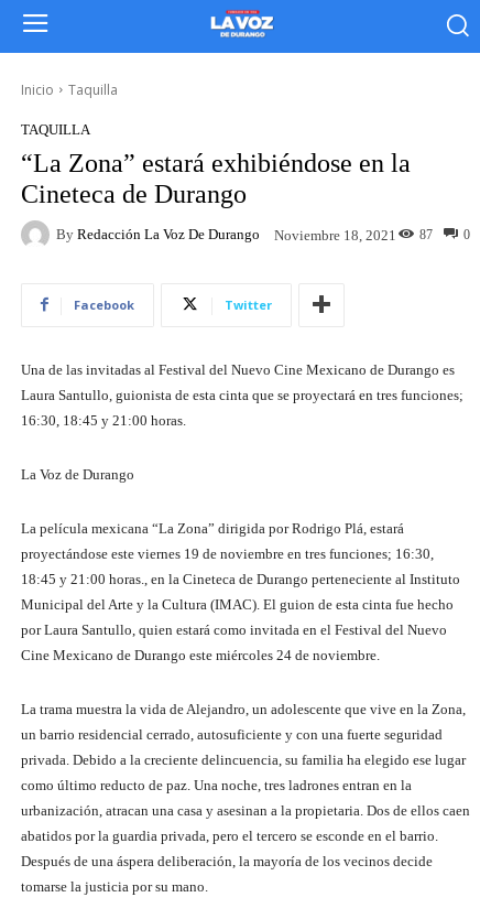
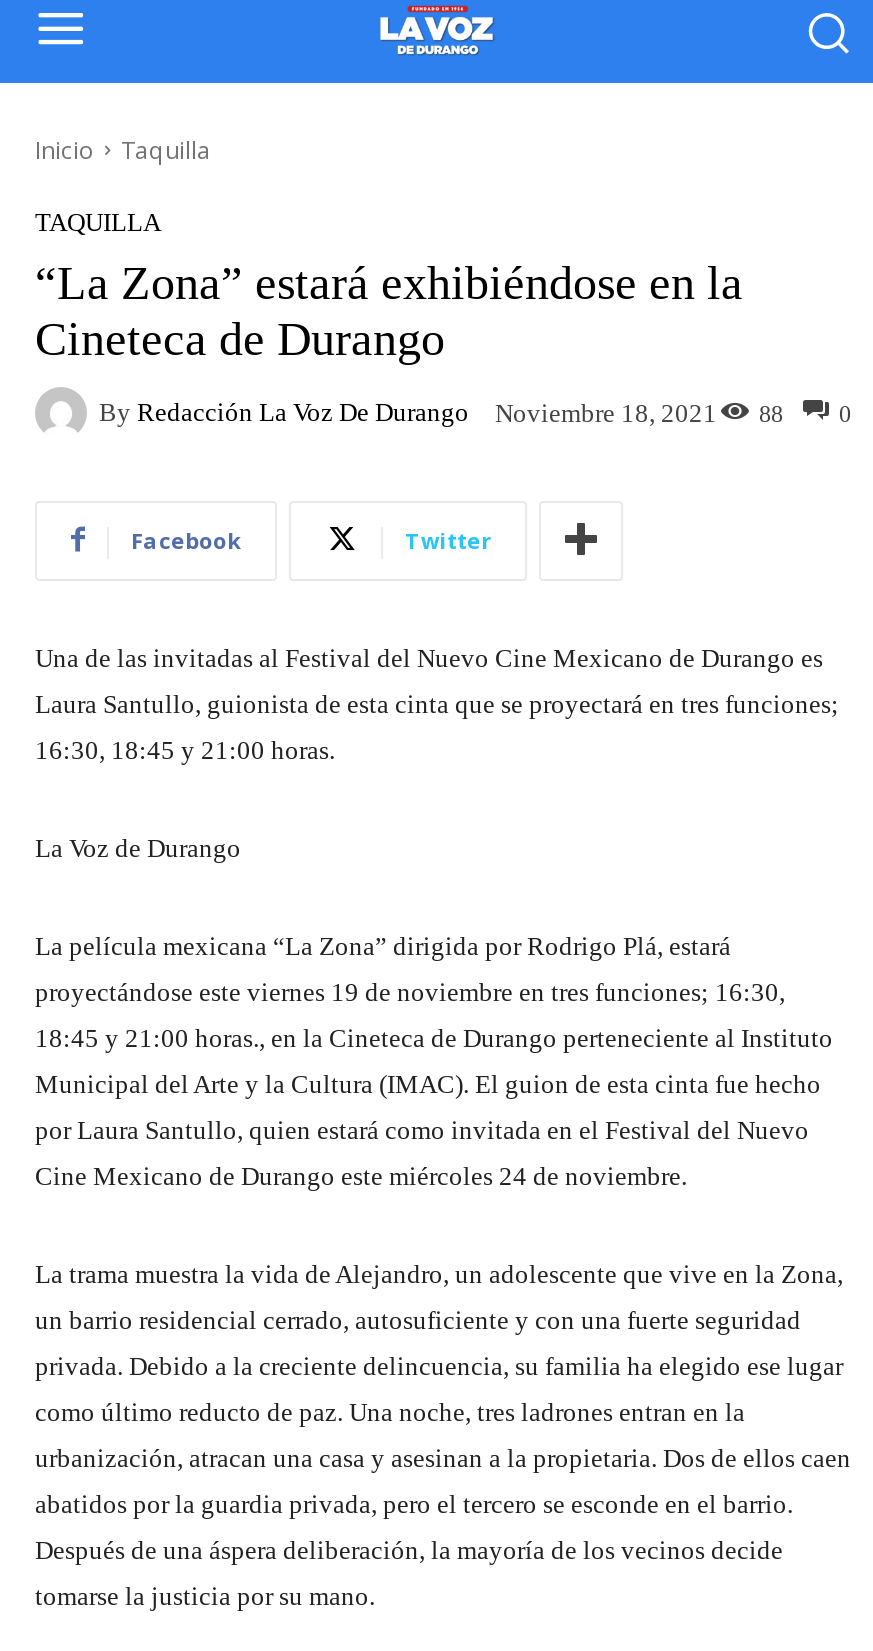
[56,226,470,243] By Redacción La Voz De Durango Noviembre 18, 2021 87 0 -> [99,397,851,429] By Redacción La Voz De Durango Noviembre 18, 2021 88 0

